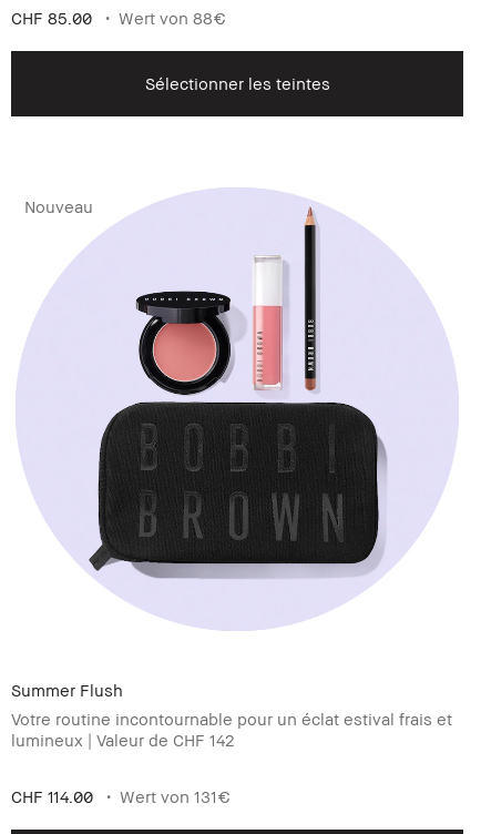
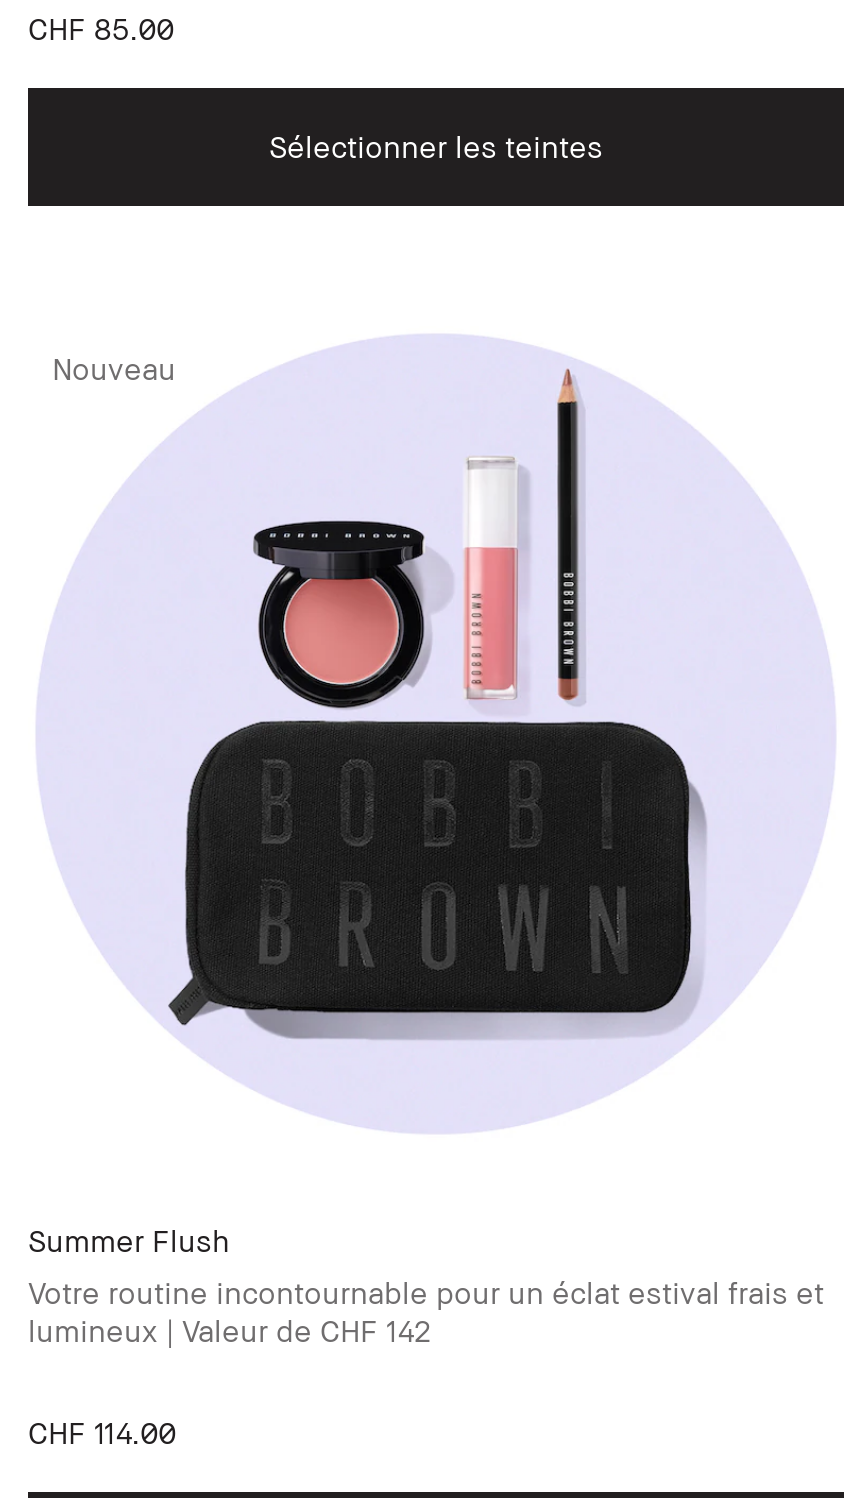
[119,8,226,28] Wert von 88€ -> none
[120,786,231,806] Wert von 131€ -> none

